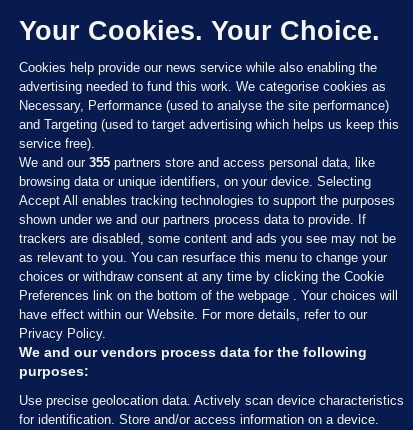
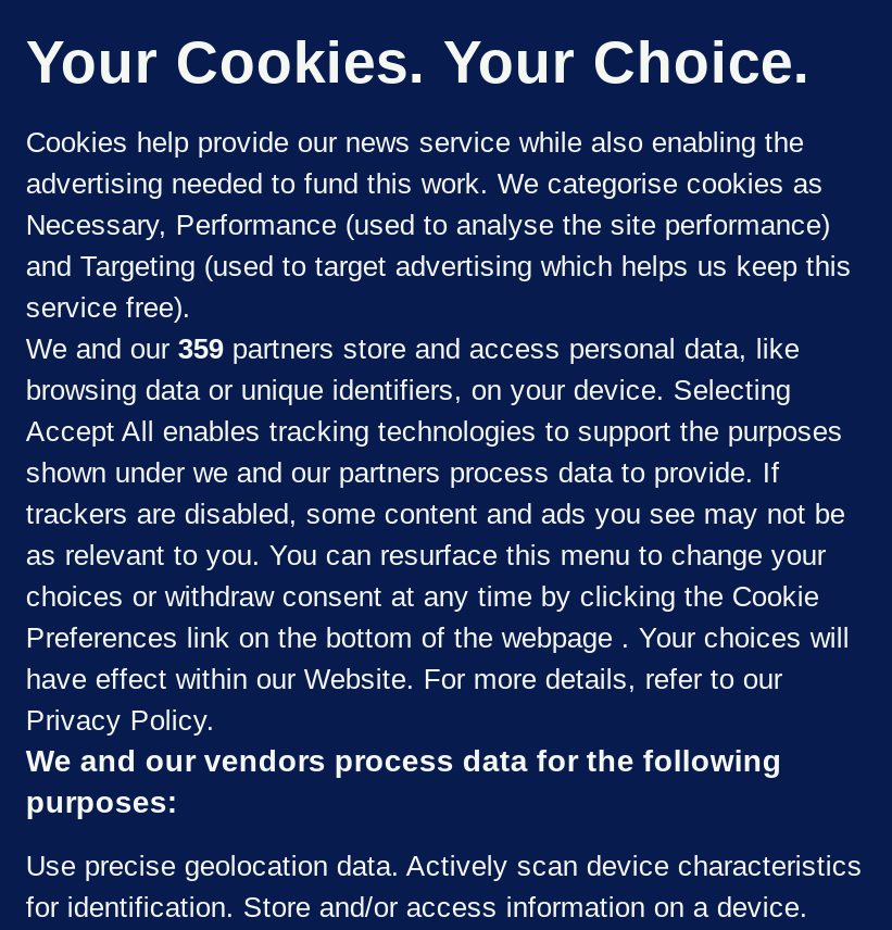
[19,155,375,170] We and our 355 partners store and access personal data, like -> [26,332,799,365] We and our 359 partners store and access personal data, like

